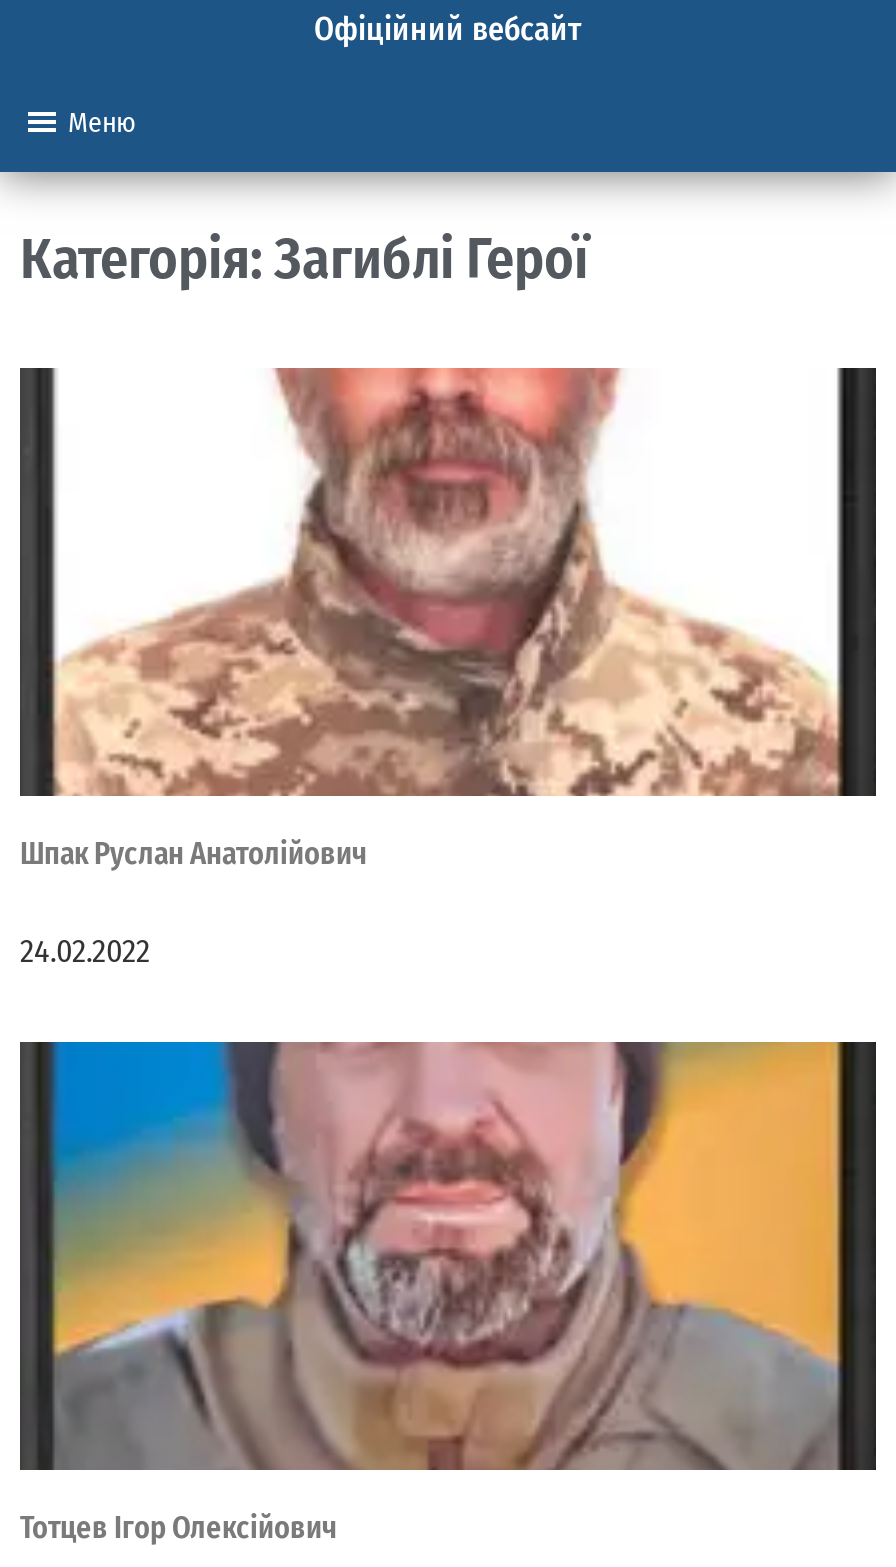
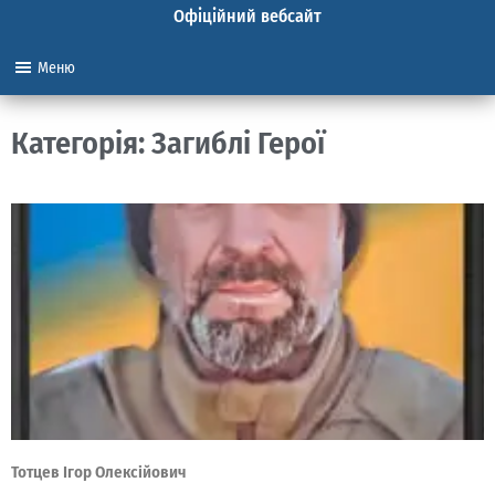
[20,368,844,970] [image] | Шпак Руслан Анатолійович | 24.02.2022 -> none

